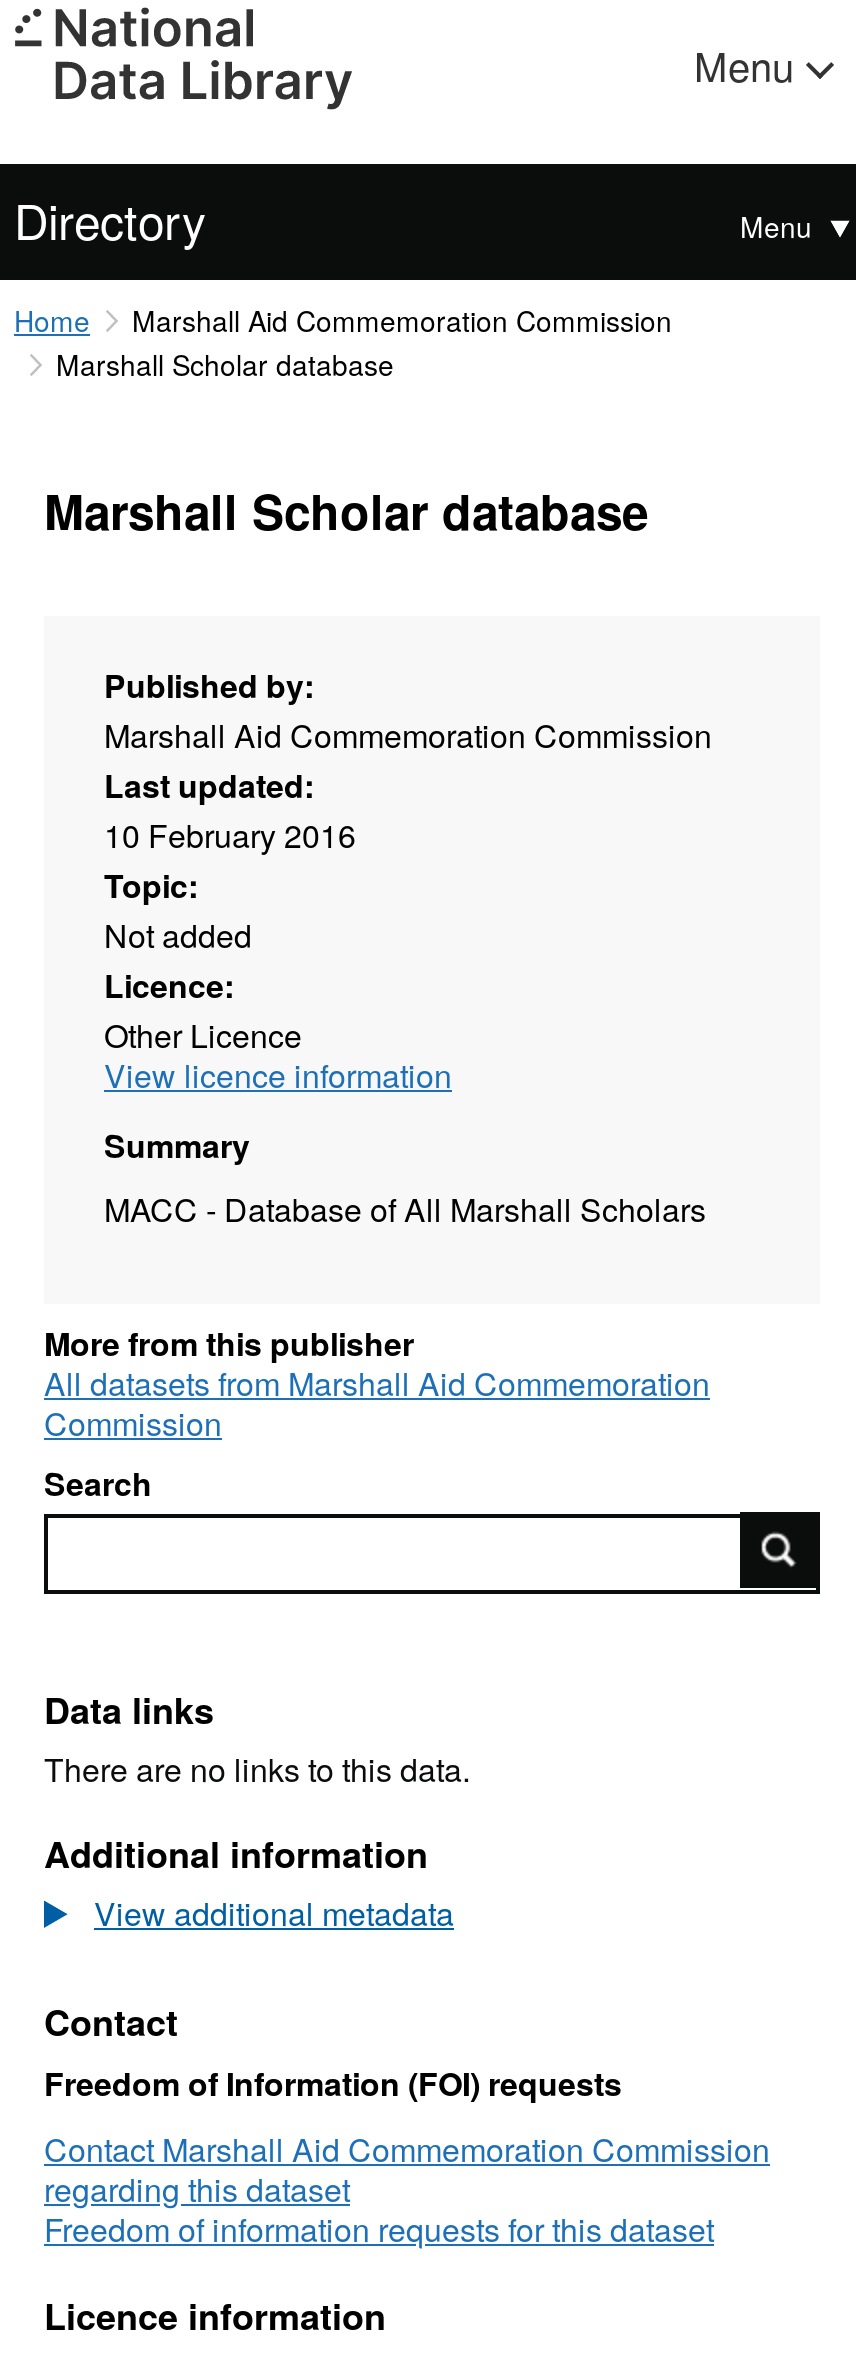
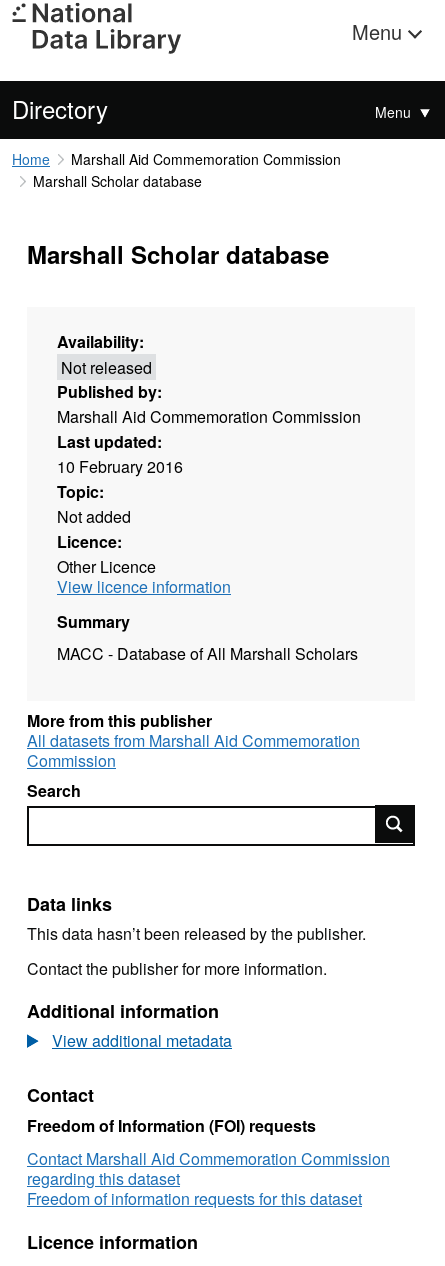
none -> [57,330,152,378] Availability: | Not released
[44,1745,470,1791] There are no links to this data. -> [27,922,366,980] This data hasn’t been released by the publisher. | Contact the publisher for more information.

